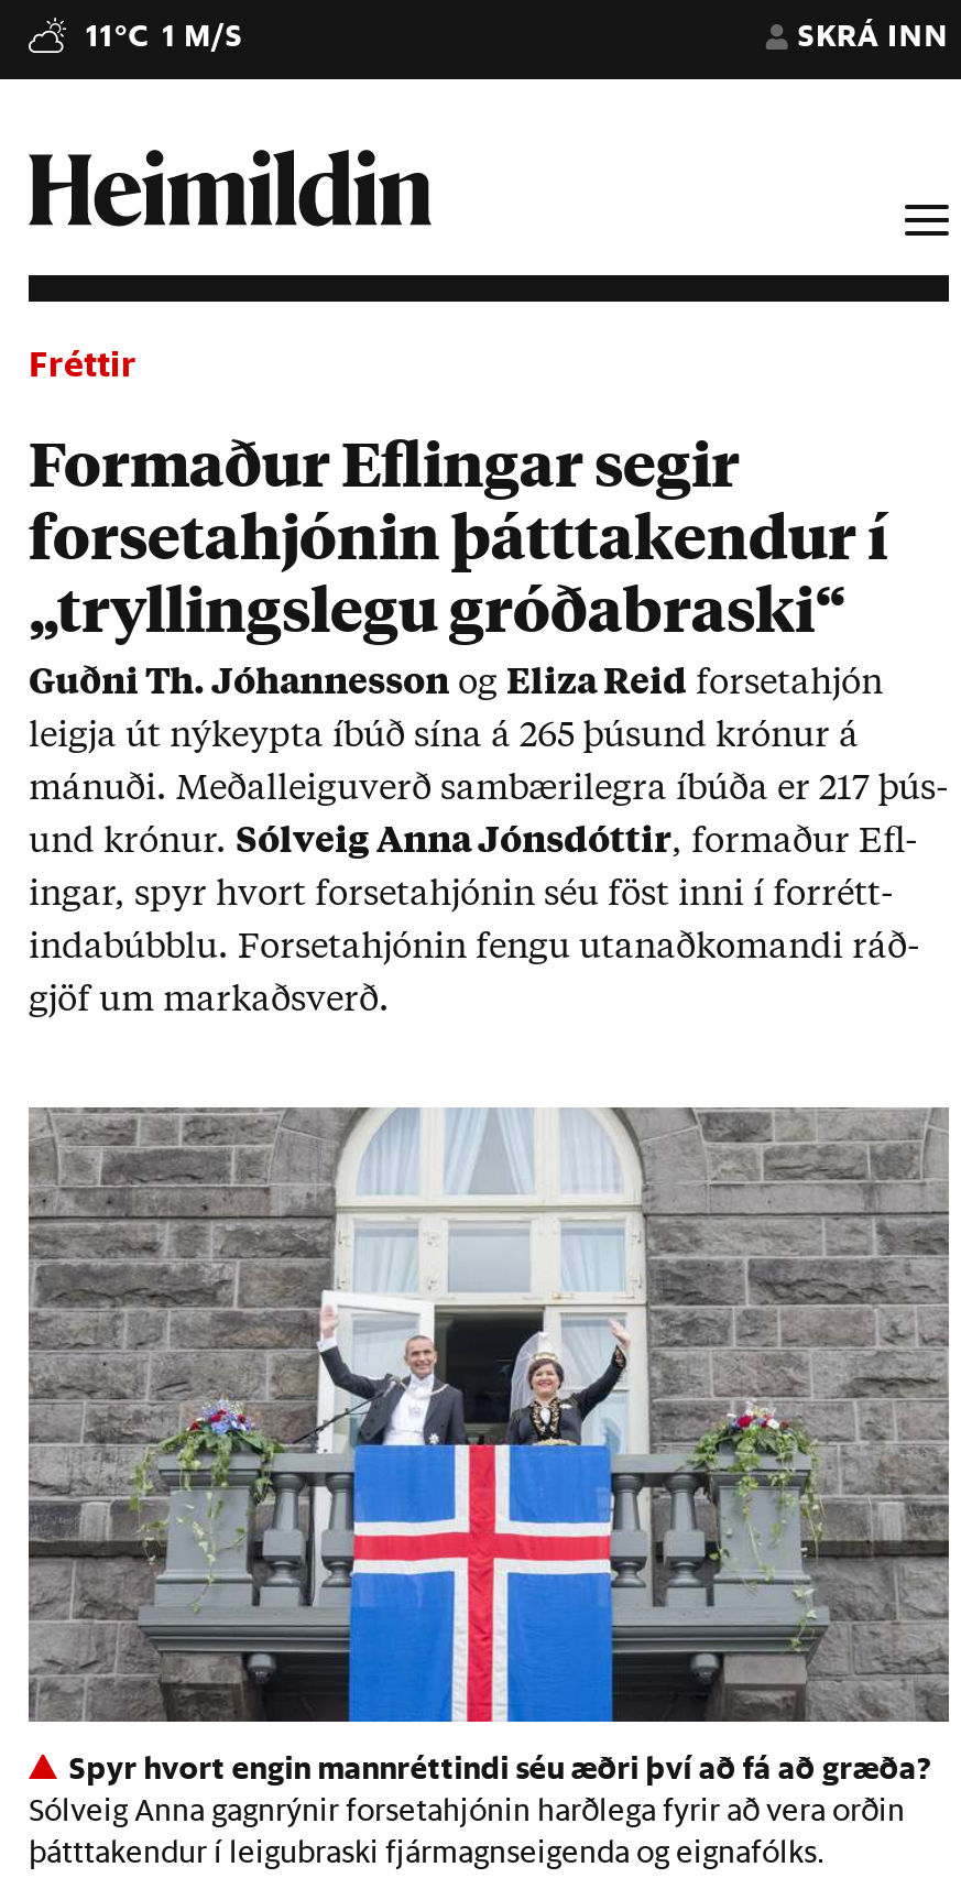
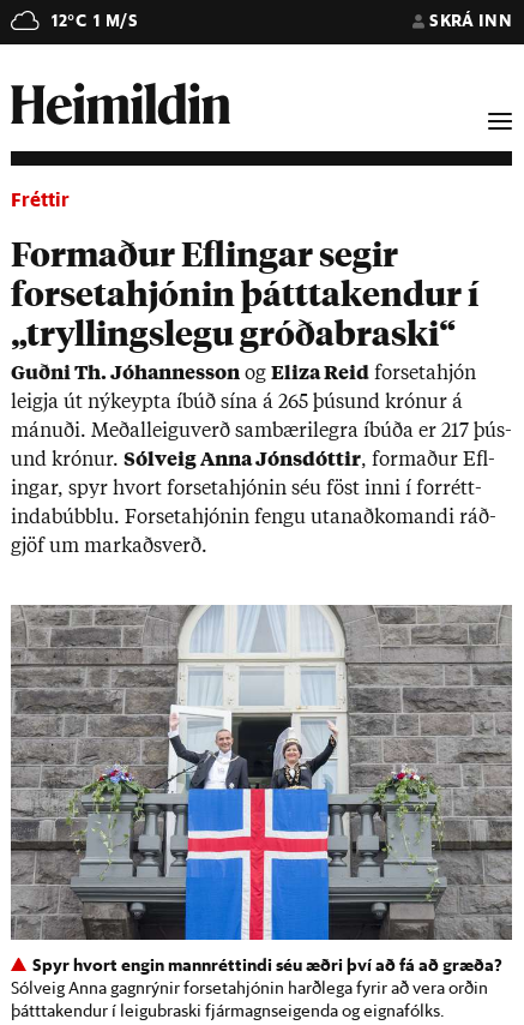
[86,15,243,55] 11°C 1 M/S -> [51,10,138,31] 12°C 1 M/S

